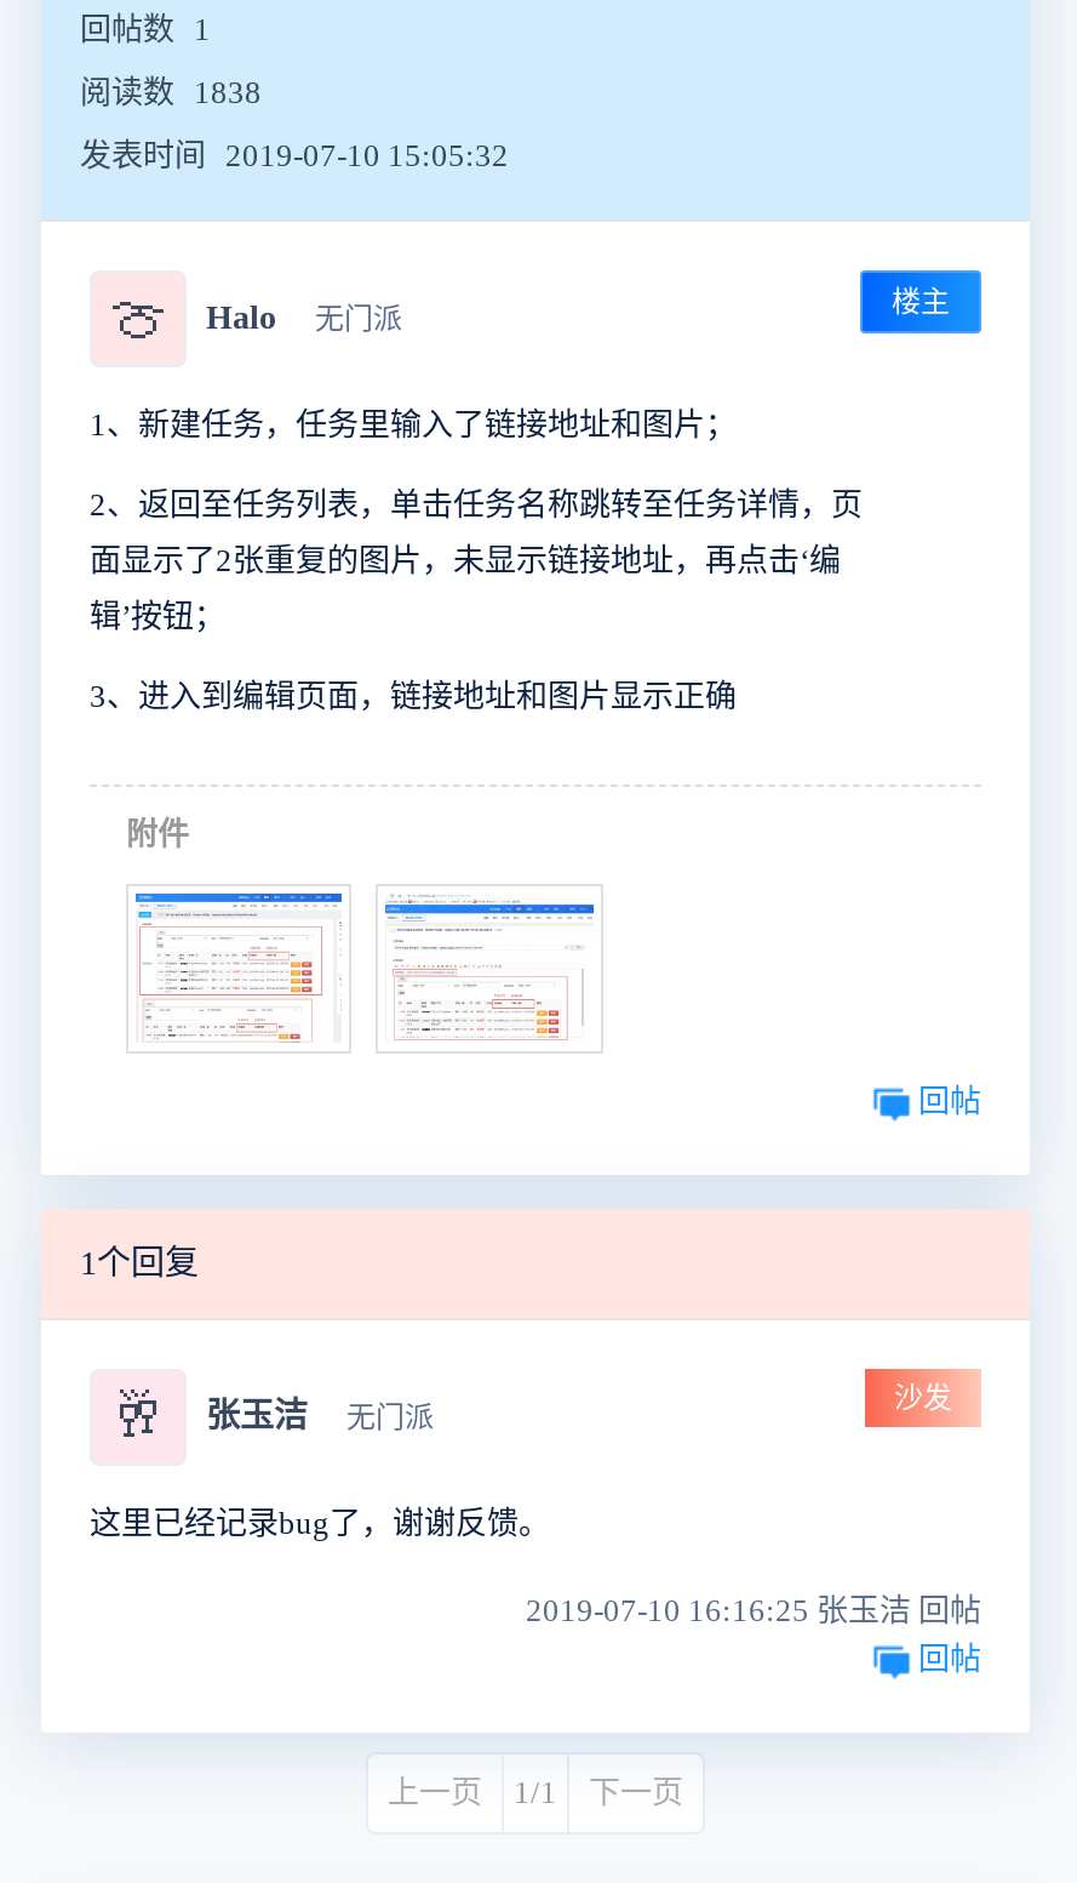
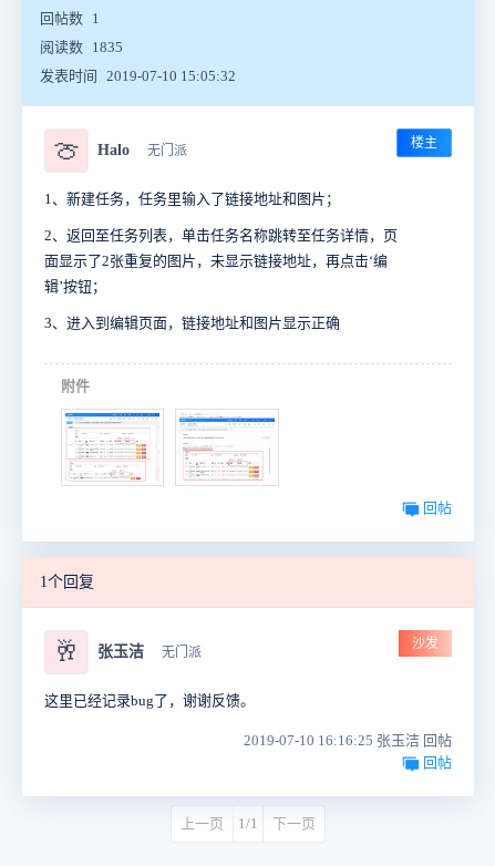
[80,74,262,110] 阅读数 1838 -> [40,39,123,55] 阅读数 1835

